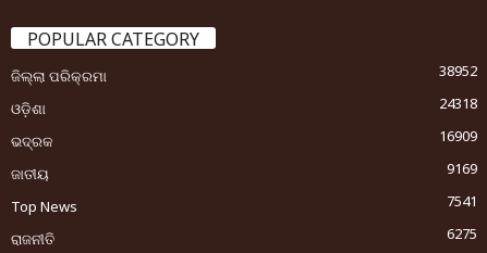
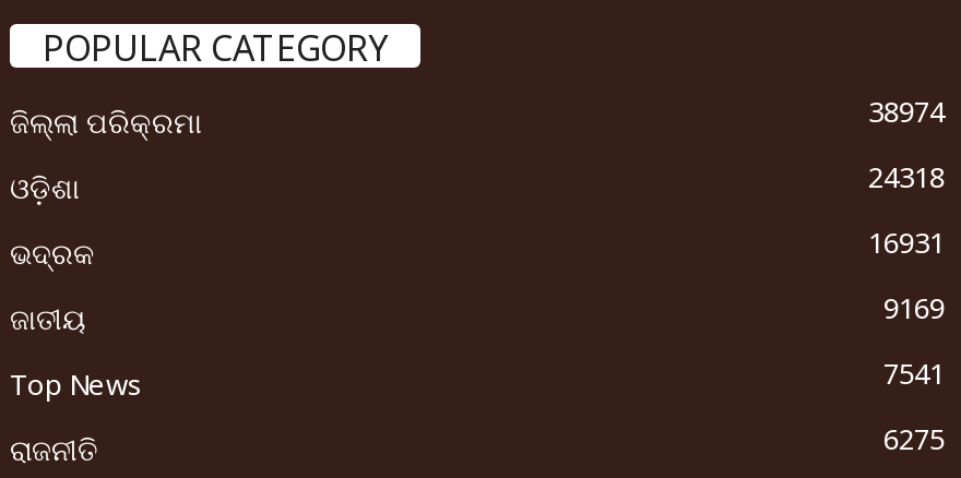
[439,60,477,80] 38952 -> [868,91,945,130] 38974
[439,125,477,145] 16909 -> [868,222,945,261] 16931

